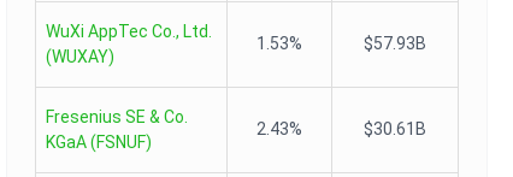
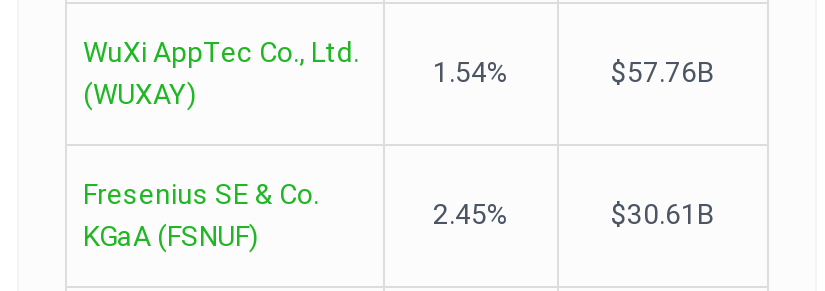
[256,34,426,53] 1.53% | $57.93B -> [433,56,715,88] 1.54% | $57.76B
[256,119,302,138] 2.43% -> [433,198,509,230] 2.45%

